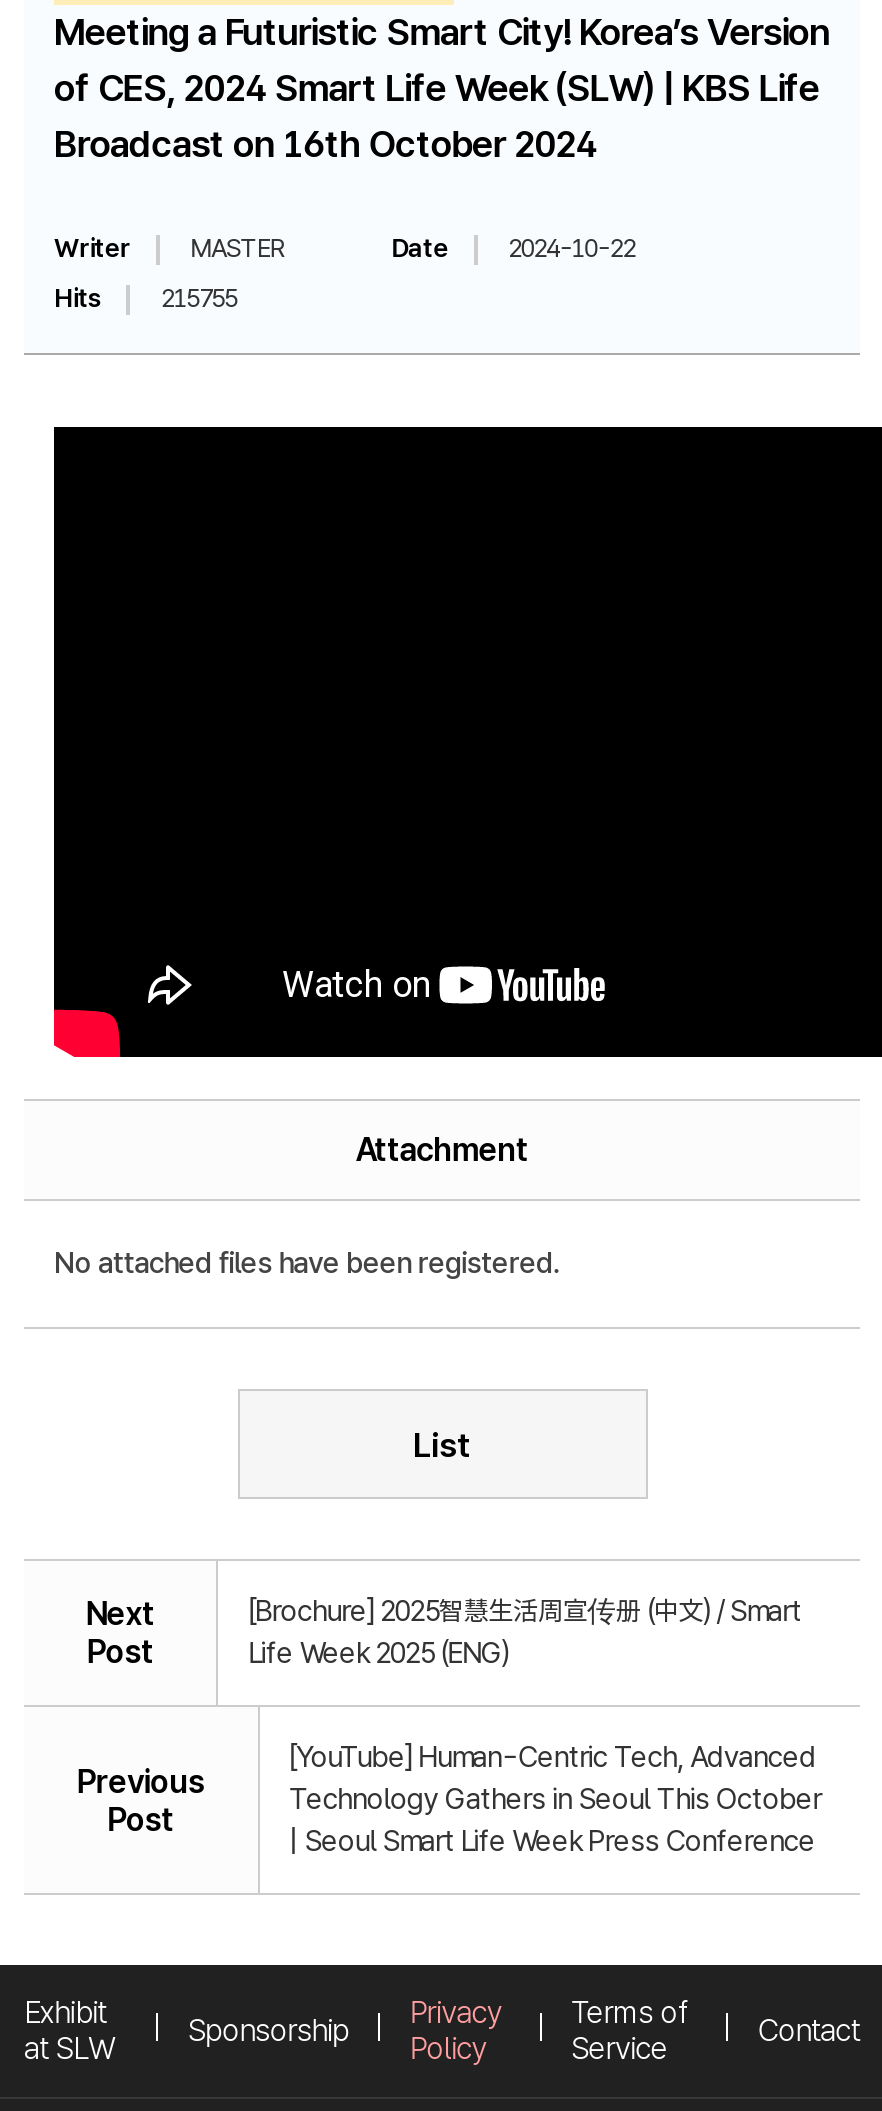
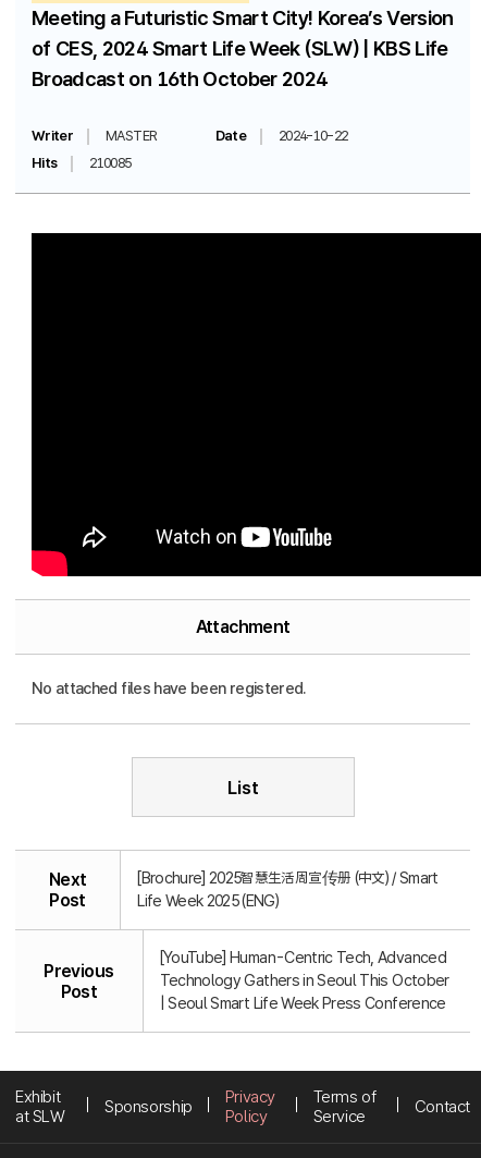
[161,283,237,313] 215755 -> [90,155,131,171] 210085

